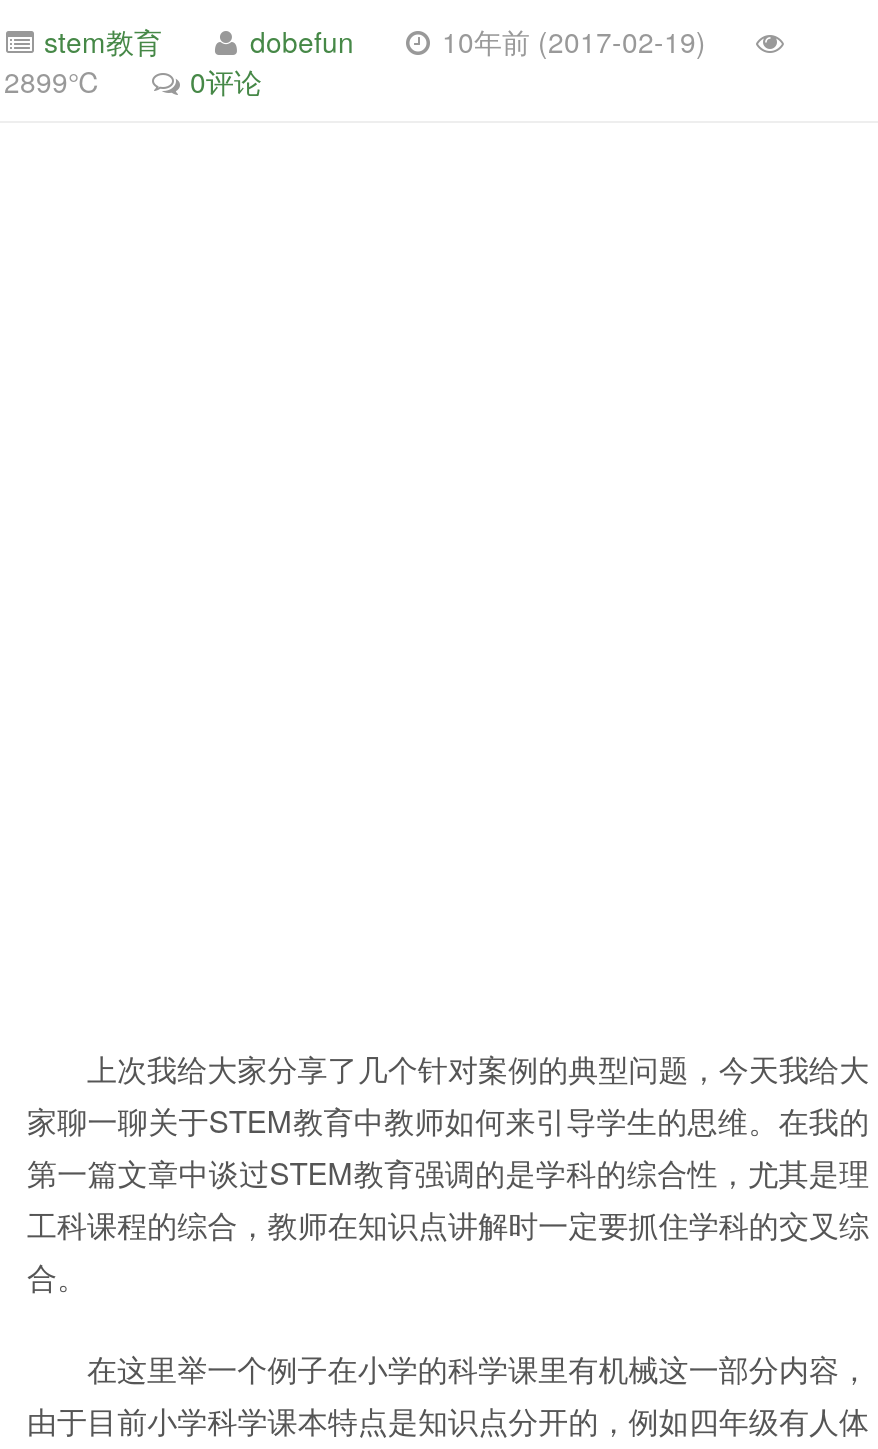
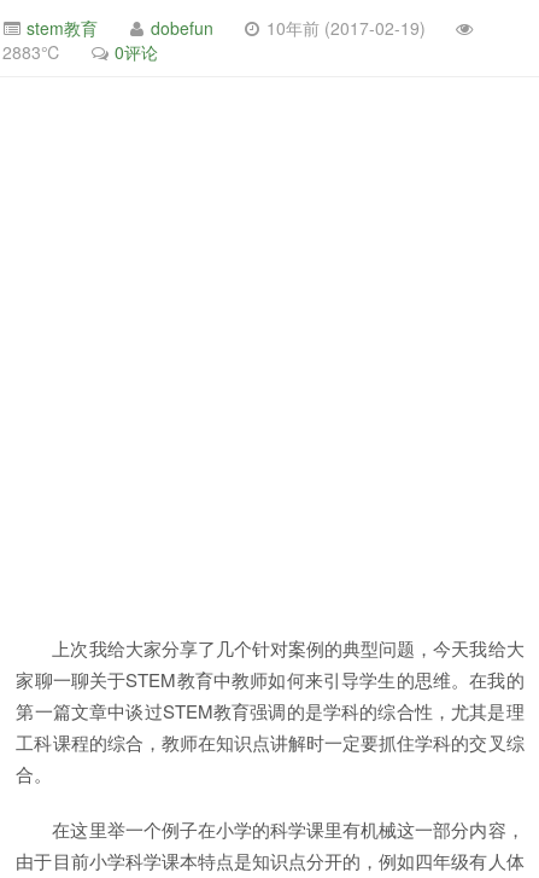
[4,61,102,101] 2899℃ -> [2,40,61,64] 2883℃

